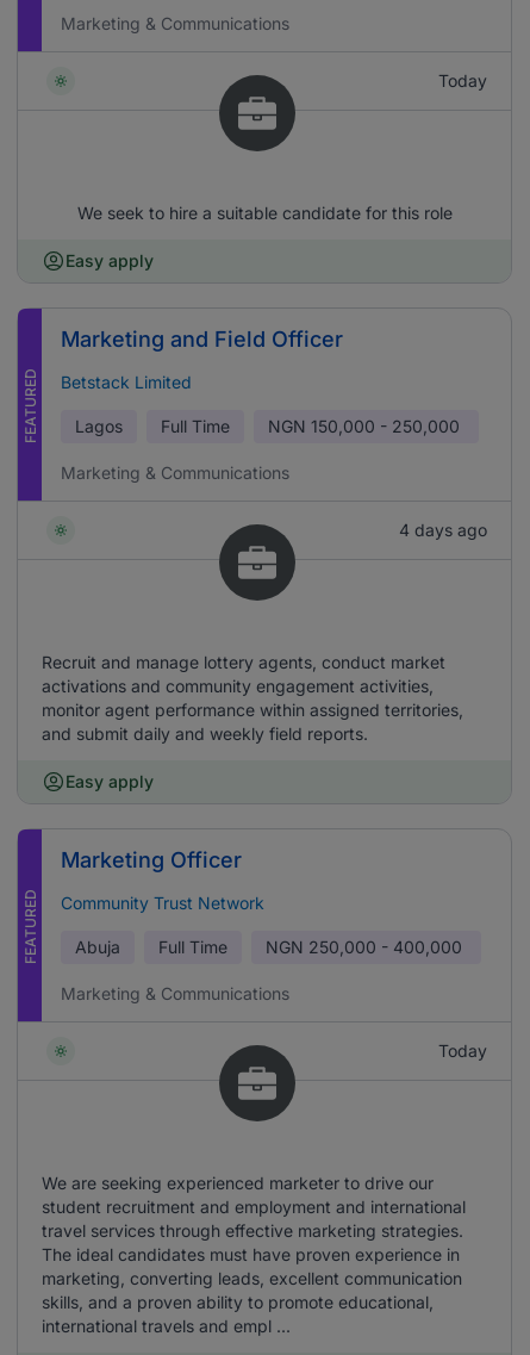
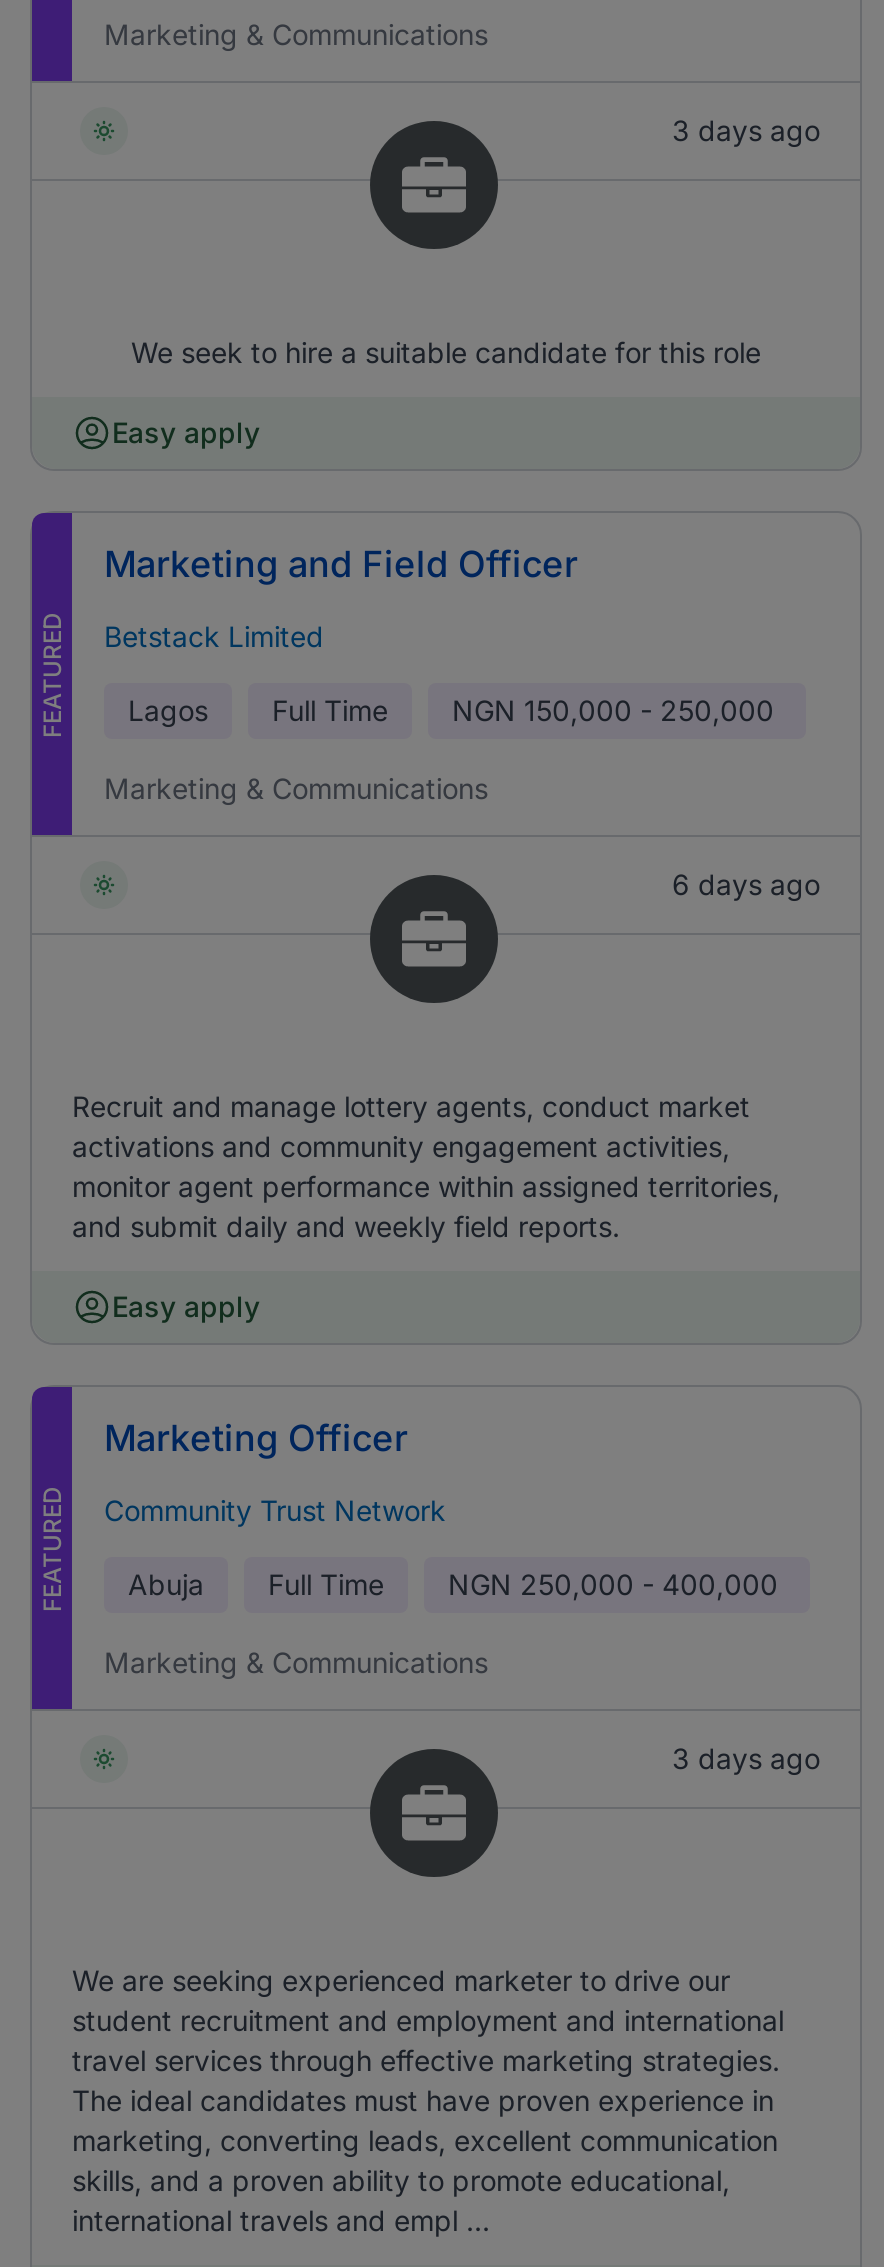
[438,70,487,91] Today -> [672,113,820,147] 3 days ago
[399,520,487,540] 4 days ago -> [672,867,820,901] 6 days ago
[438,1040,487,1061] Today -> [672,1741,820,1775] 3 days ago

